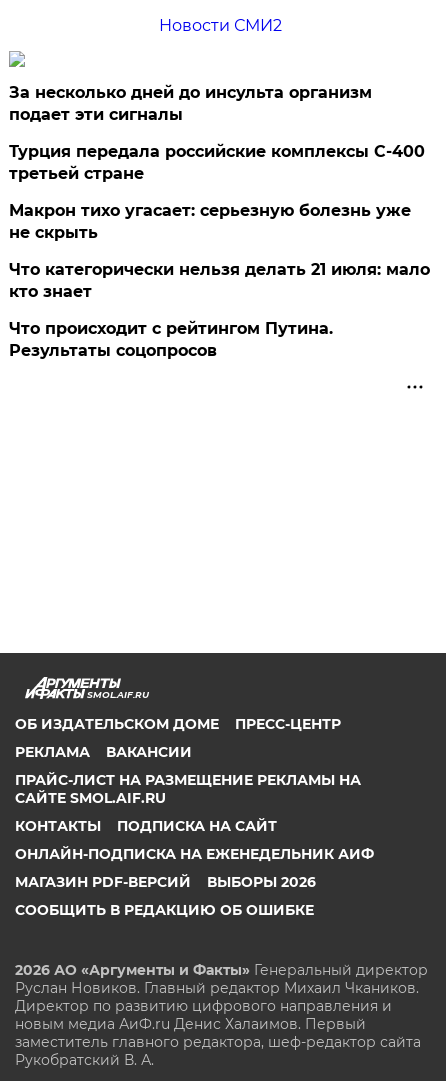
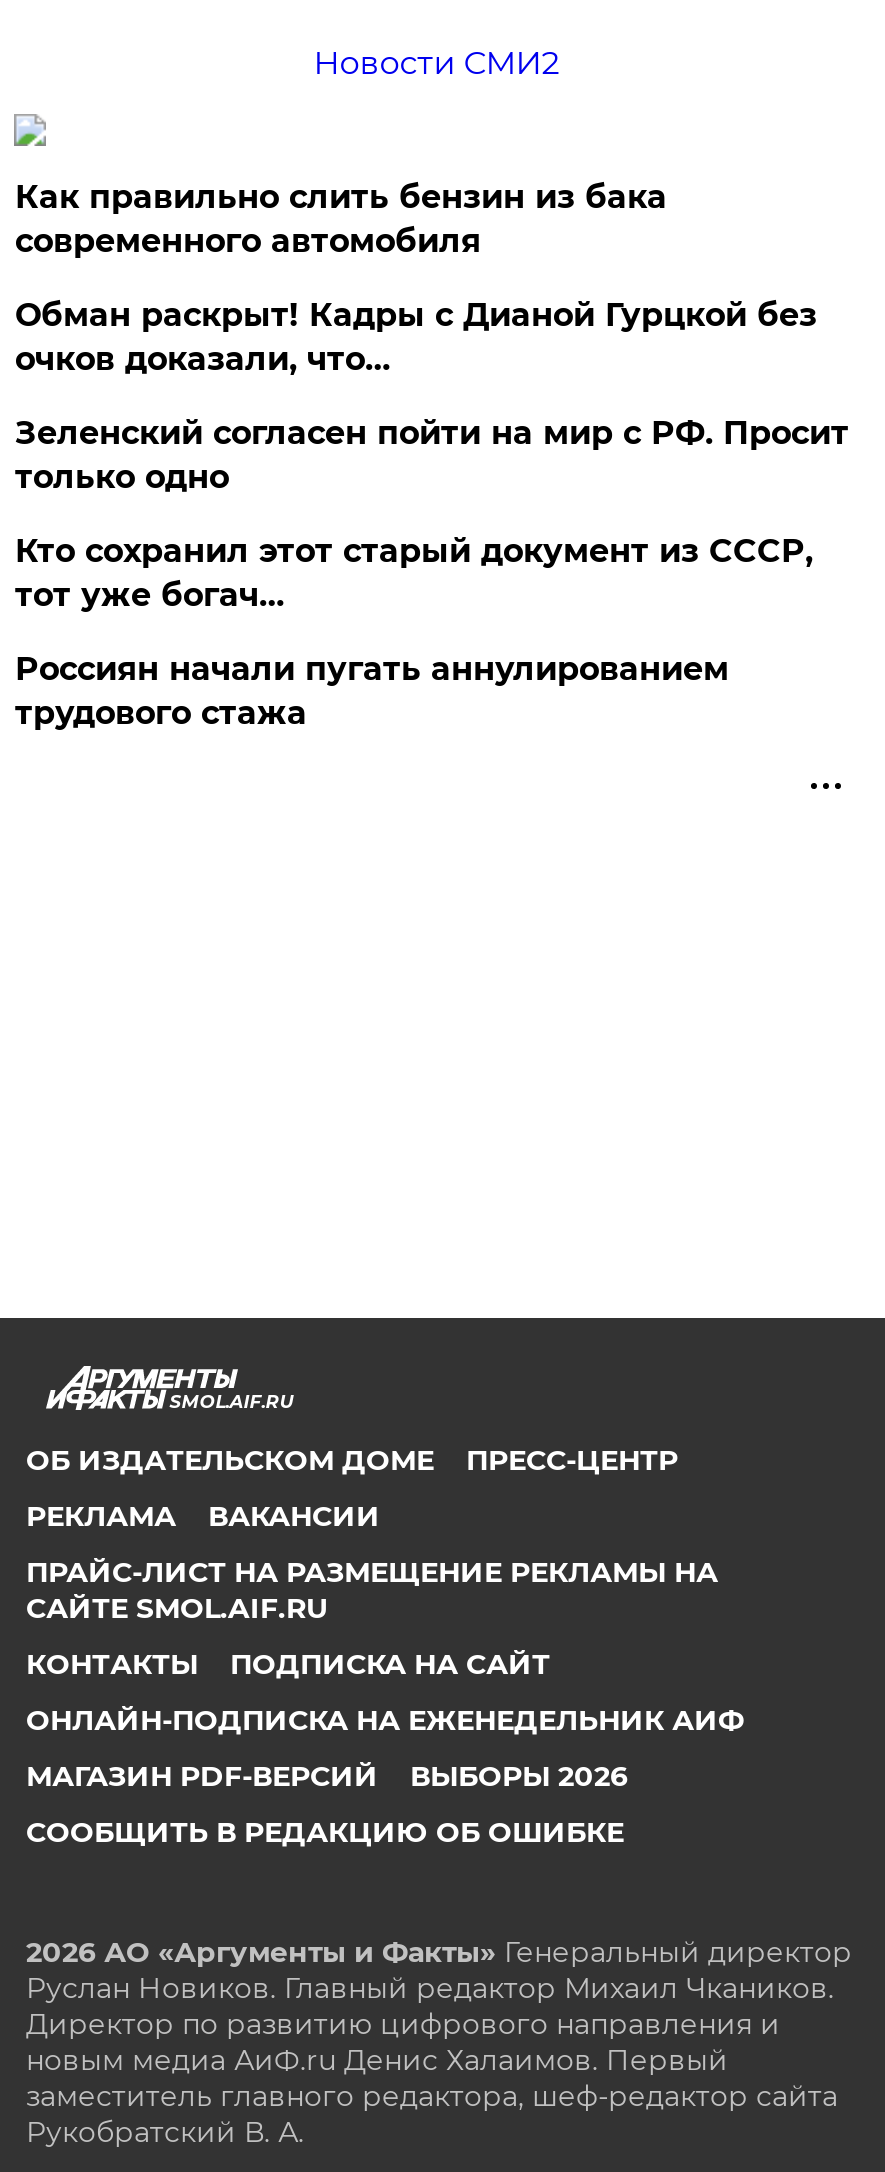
[9,83,372,124] За несколько дней до инсульта организм | подает эти сигналы -> [15,177,667,259] Как правильно слить бензин из бака | современного автомобиля
[9,142,425,183] Турция передала российские комплексы С-400 | третьей стране -> [15,295,817,377] Обман раскрыт! Кадры с Дианой Гурцкой без | очков доказали, что…
[9,201,411,242] Макрон тихо угасает: серьезную болезнь уже | не скрыть -> [15,413,849,495] Зеленский согласен пойти на мир с РФ. Просит | только одно
[9,260,430,301] Что категорически нельзя делать 21 июля: мало | кто знает -> [15,531,813,613] Кто сохранил этот старый документ из СССР, | тот уже богач…
[9,319,333,360] Что происходит с рейтингом Путина. | Результаты соцопросов -> [15,649,729,731] Россиян начали пугать аннулированием | трудового стажа

